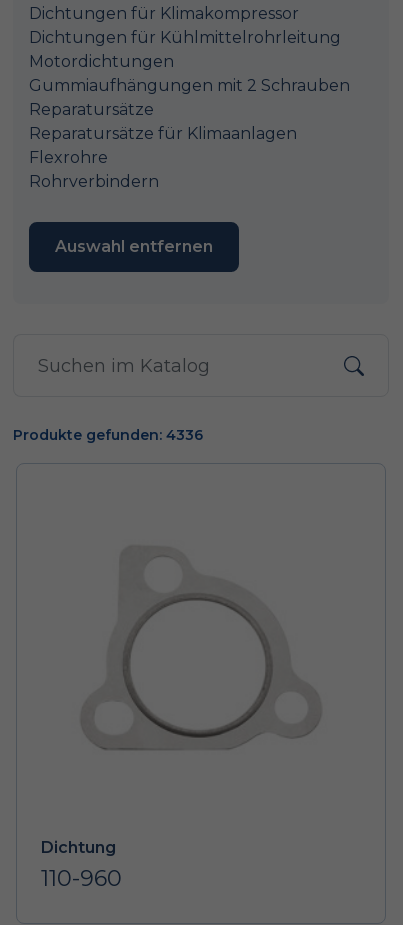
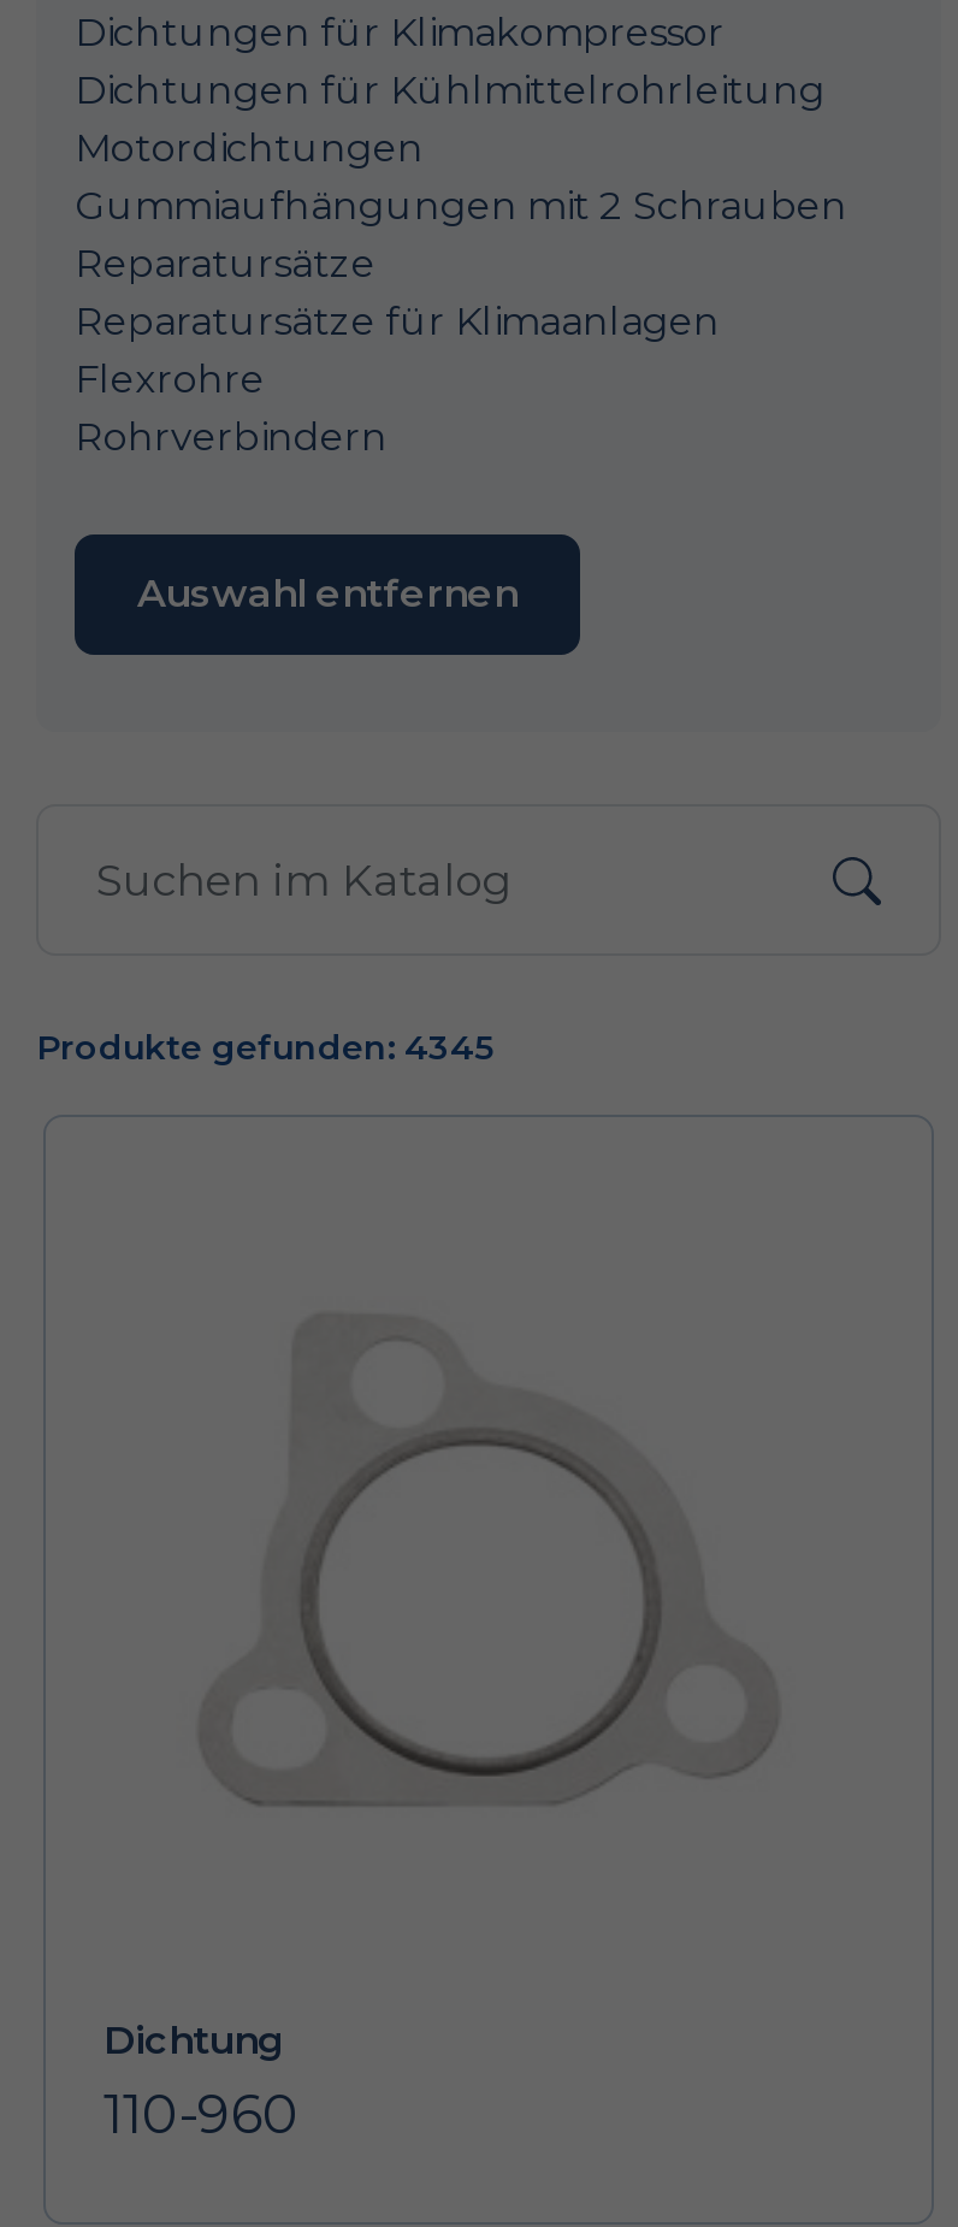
[13,426,203,444] Produkte gefunden: 4336 -> [36,1026,493,1069] Produkte gefunden: 4345

